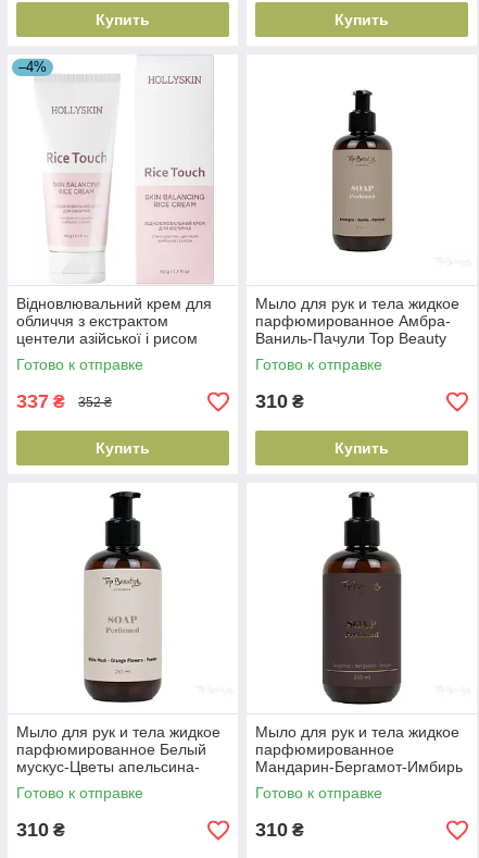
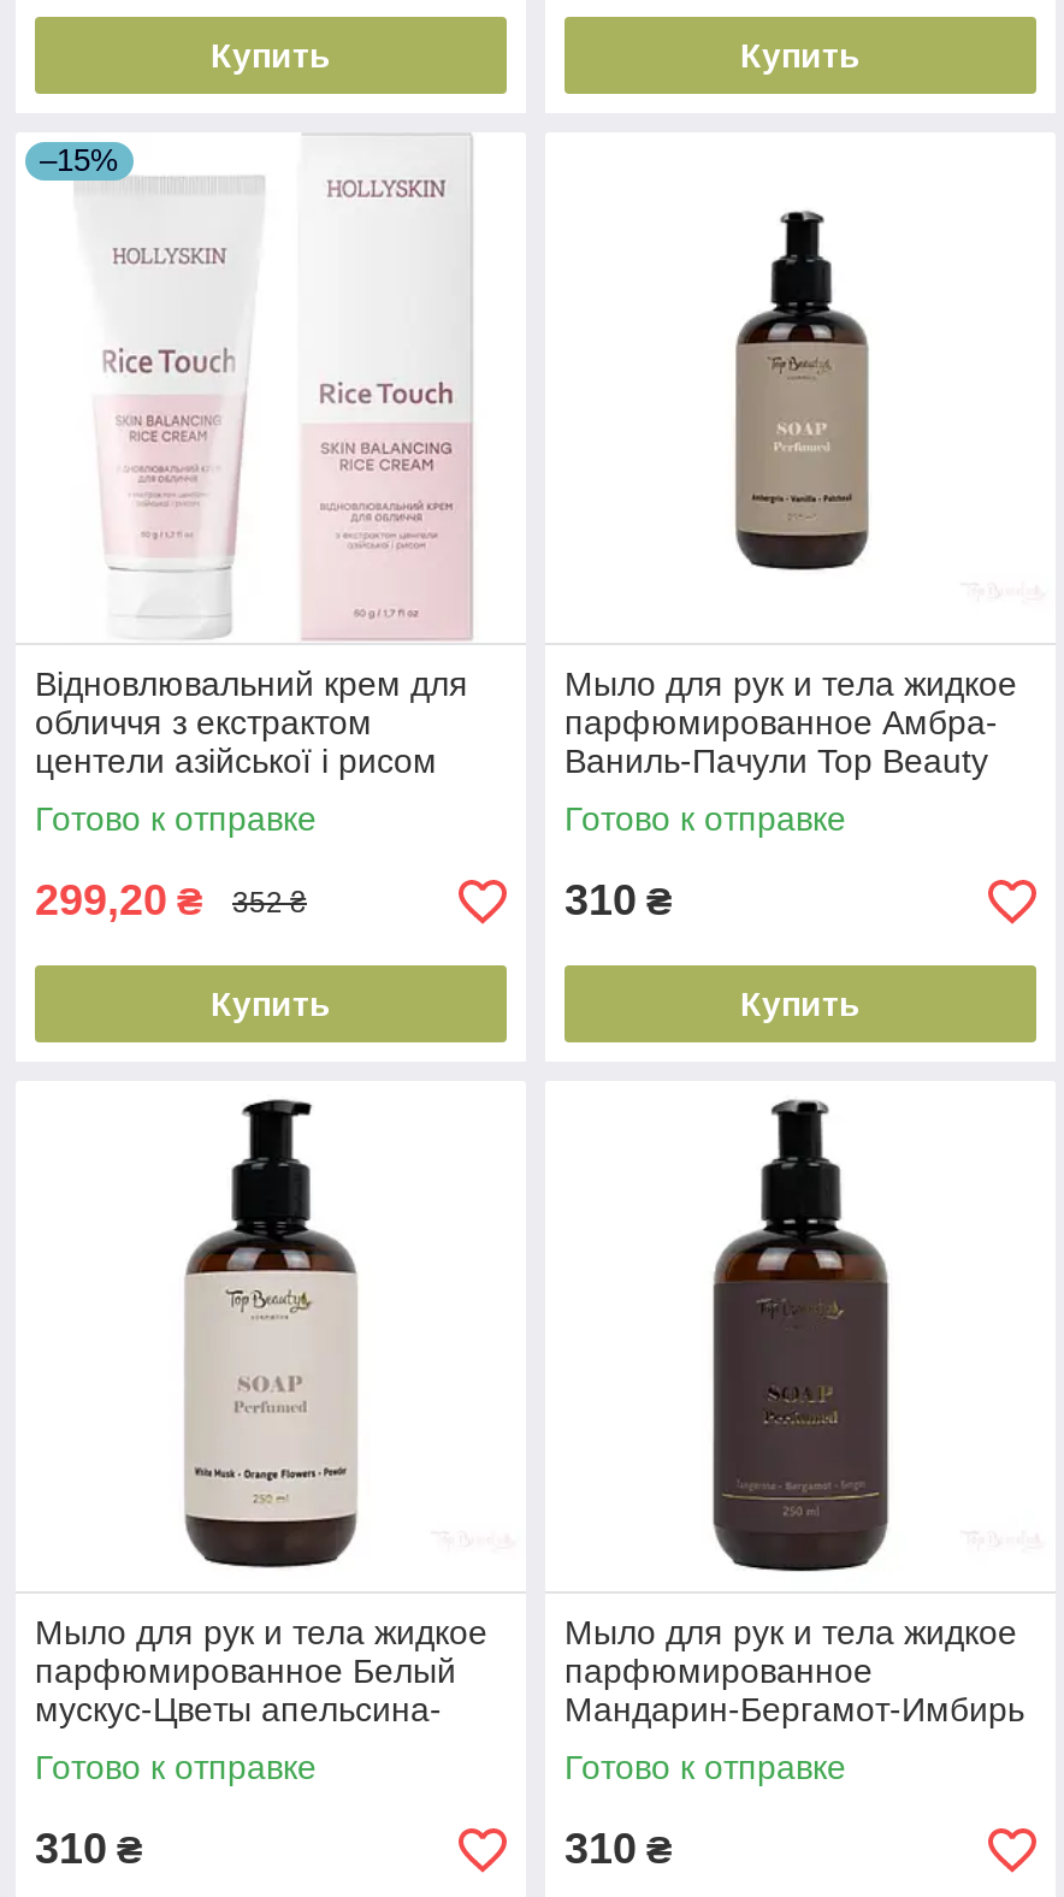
[18,59,47,75] –4% -> [40,142,119,178] –15%
[16,391,112,412] 337 ₴ 352 ₴ -> [35,877,307,925] 299,20 ₴ 352 ₴

